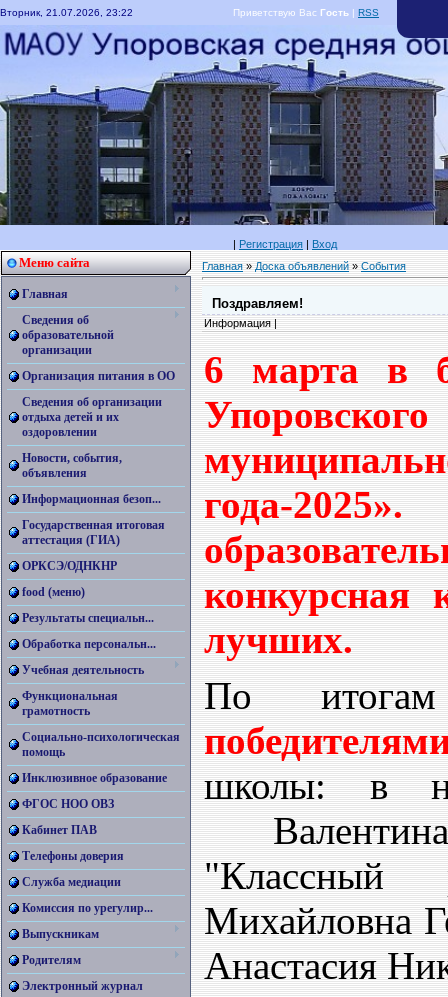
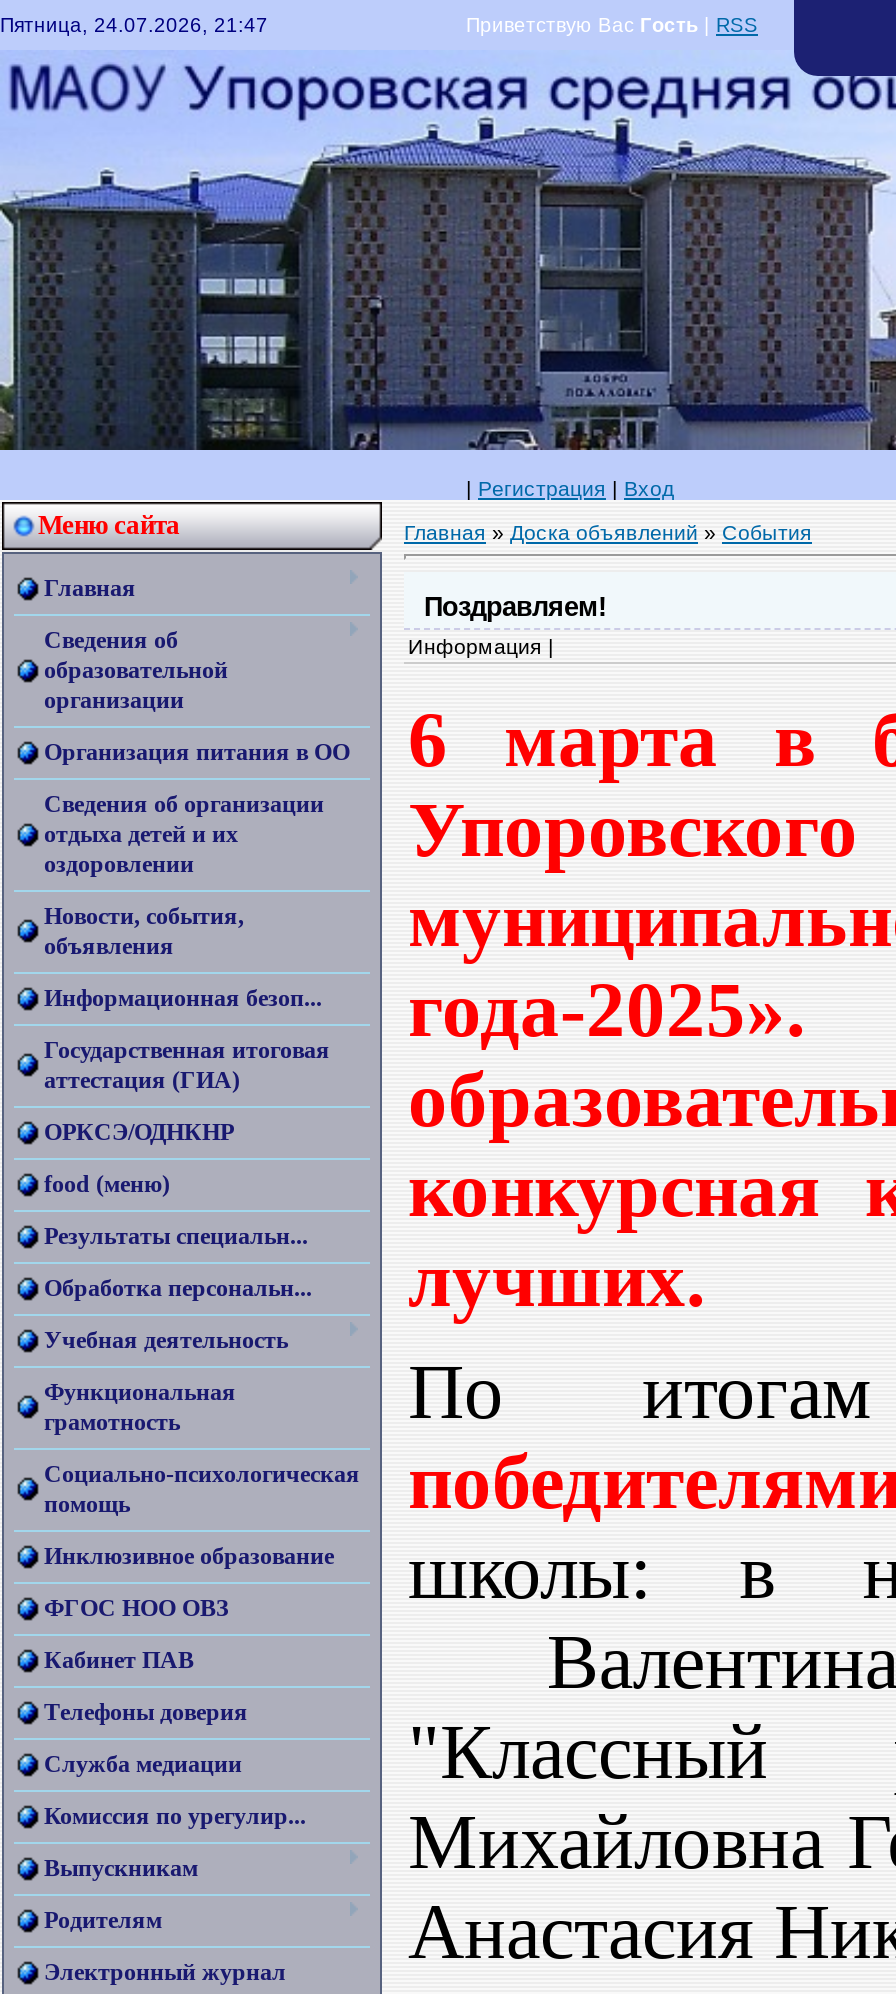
[0,7,133,18] Вторник, 21.07.2026, 23:22 -> [0,14,268,36] Пятница, 24.07.2026, 21:47

